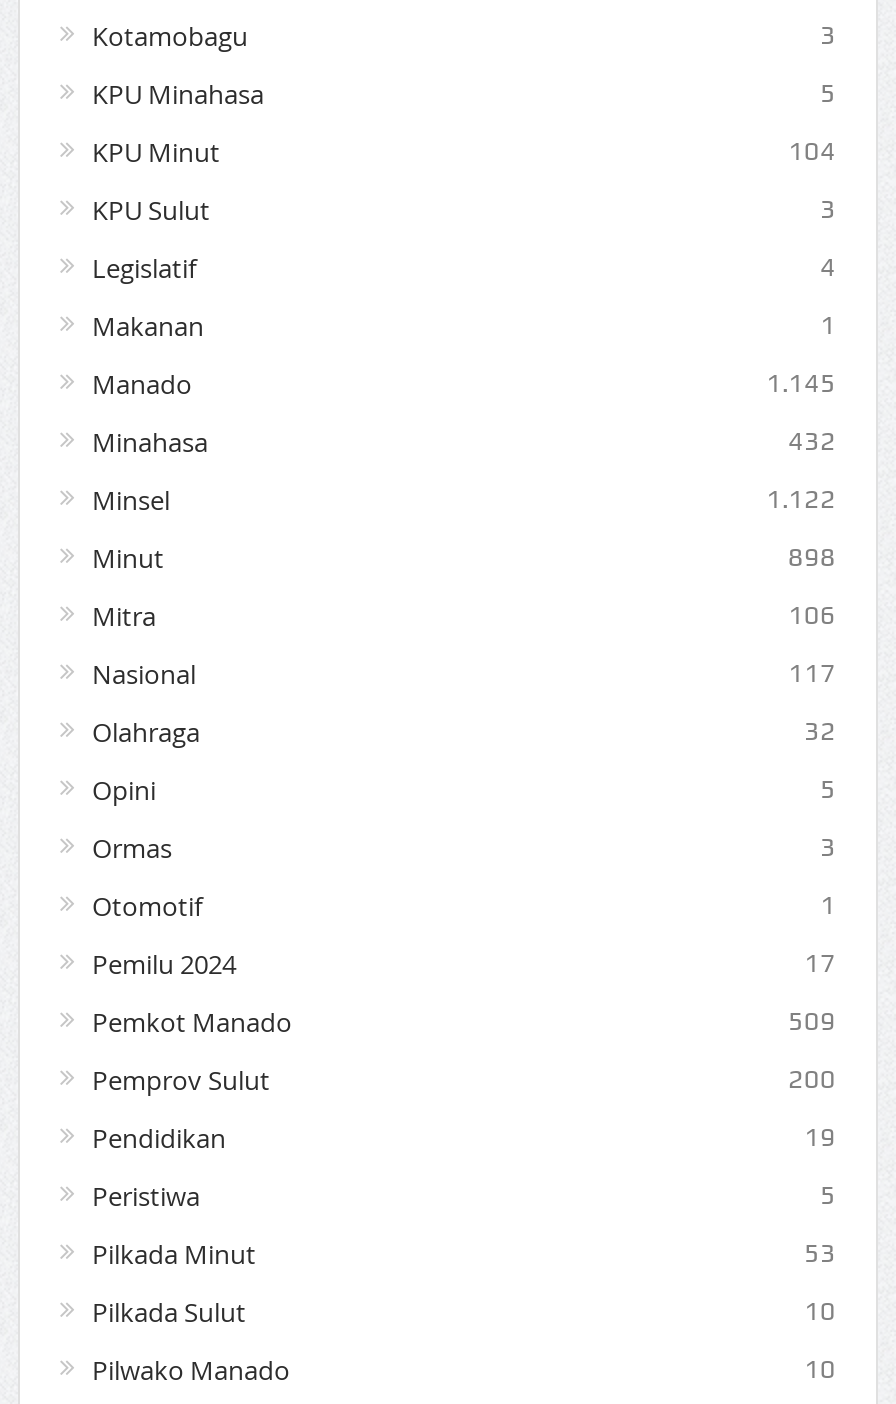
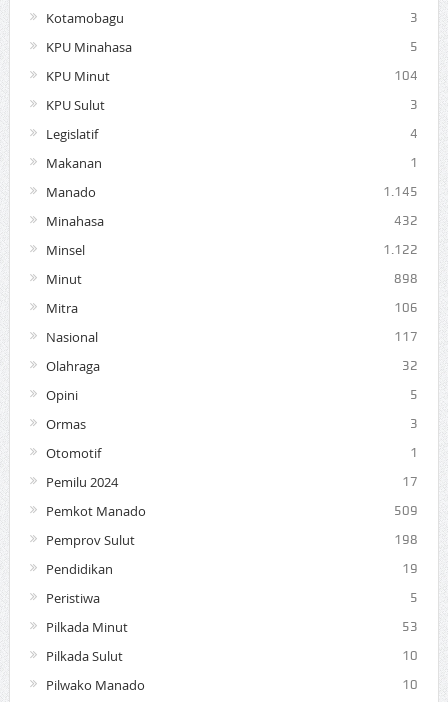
[788,1064,836,1094] 200 -> [394,532,418,547] 198

